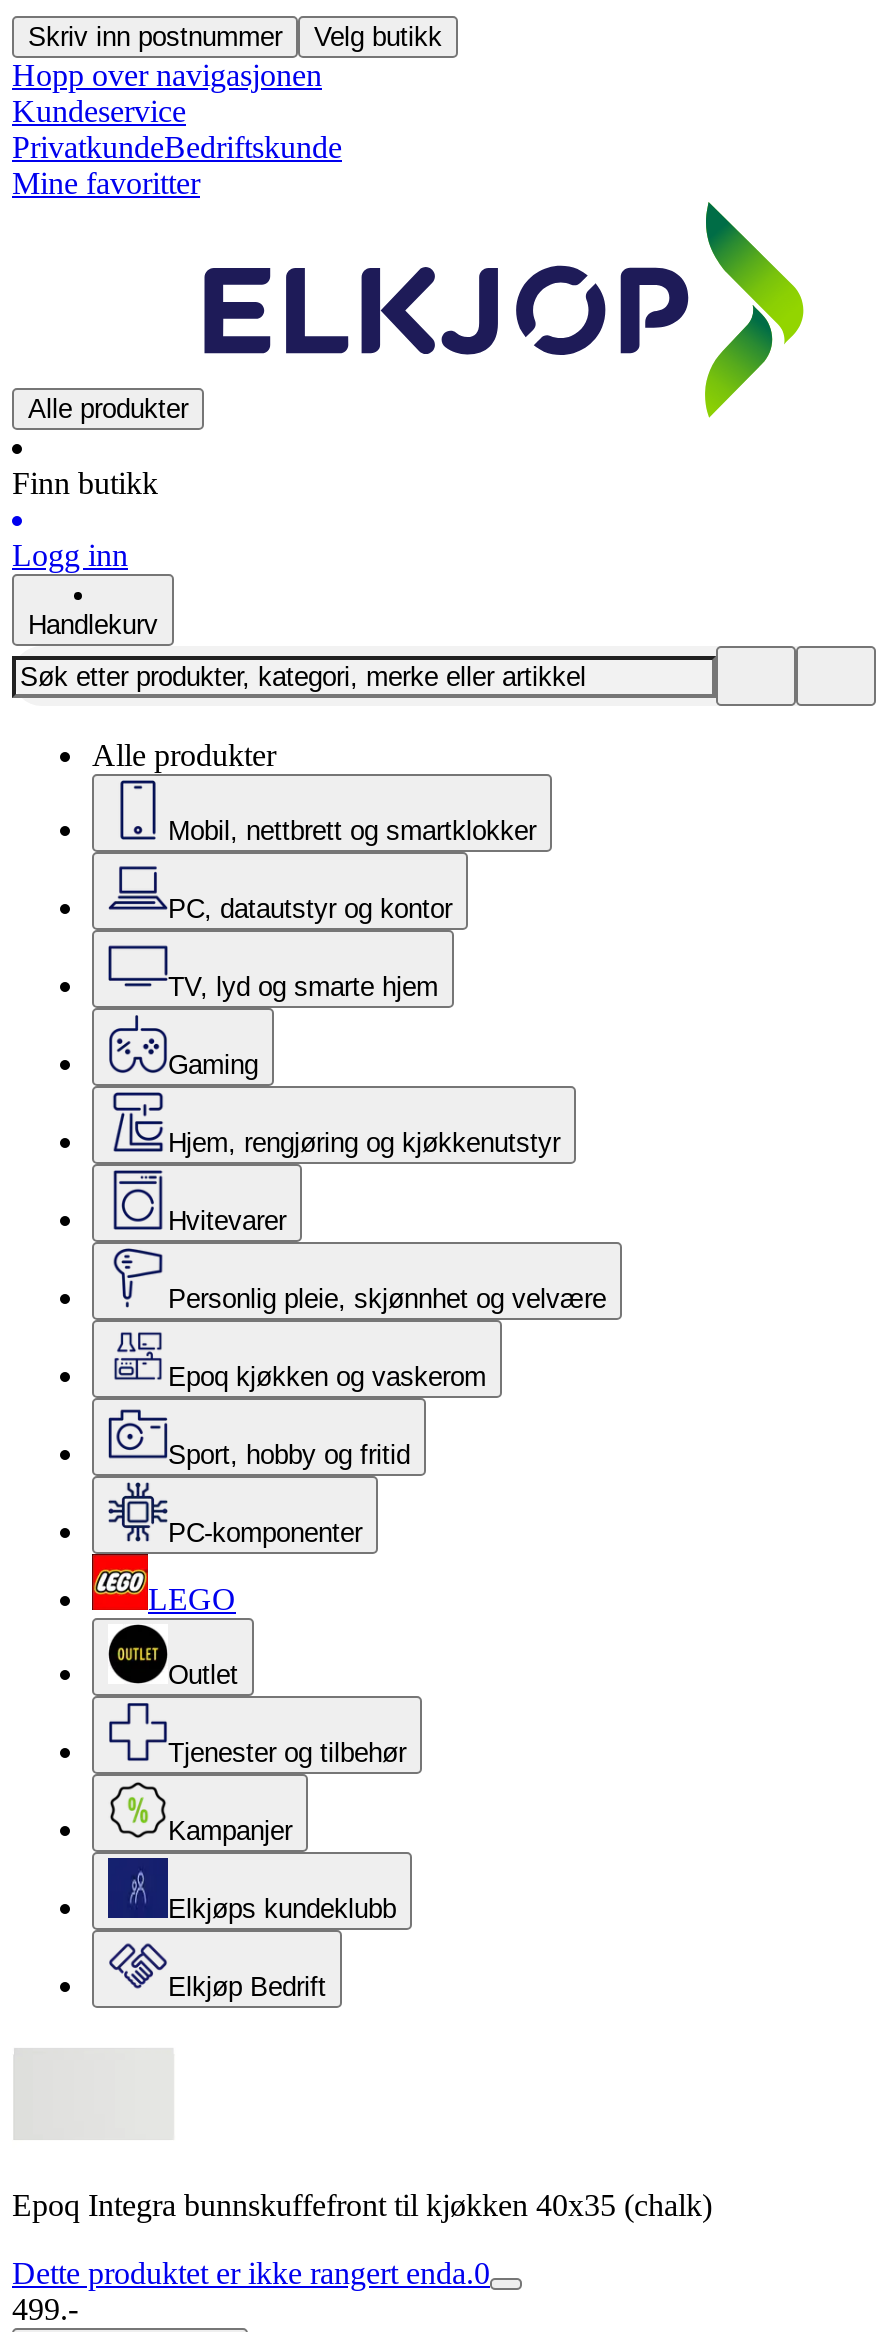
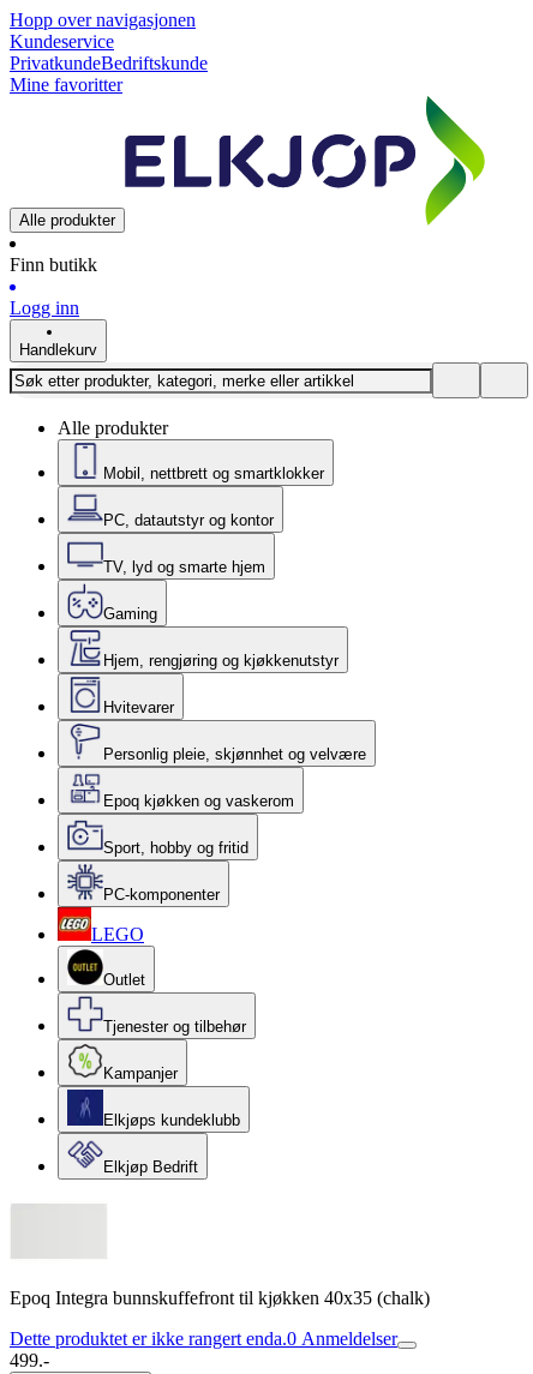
[28,22,442,52] Skriv inn postnummer | Velg butikk -> none
[12,2256,490,2290] Dette produktet er ikke rangert enda.0 -> [10,1328,397,1349] Dette produktet er ikke rangert enda.0 Anmeldelser

